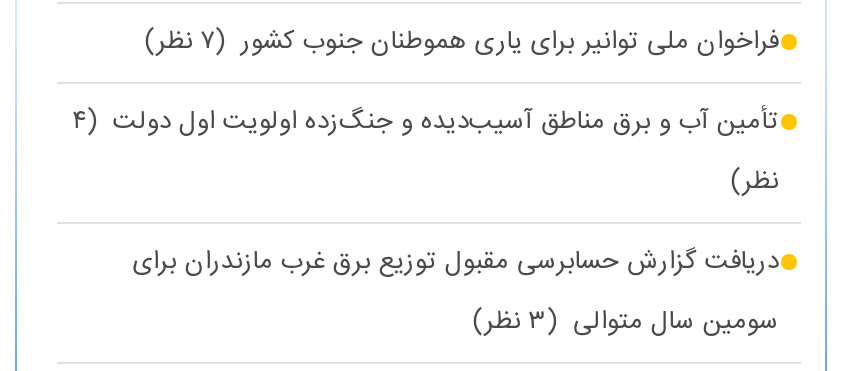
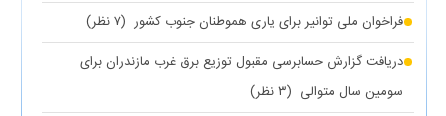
[73,99,779,203] تأمین آب و برق مناطق آسیب‌دیده و جنگ‌زده اولویت اول دولت (۴ | نظر) -> none

